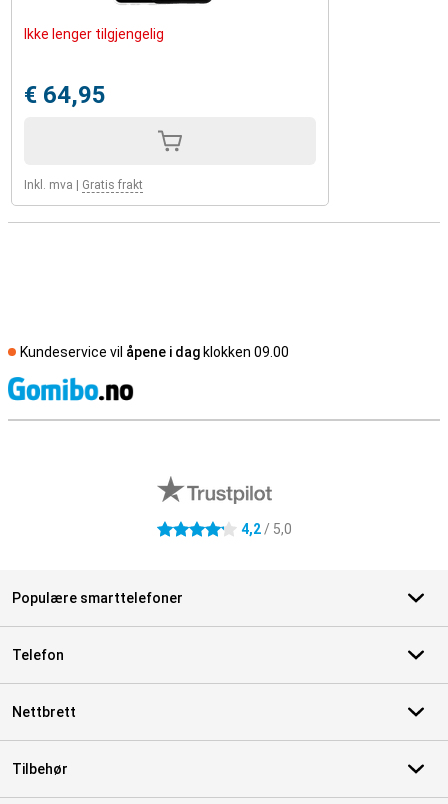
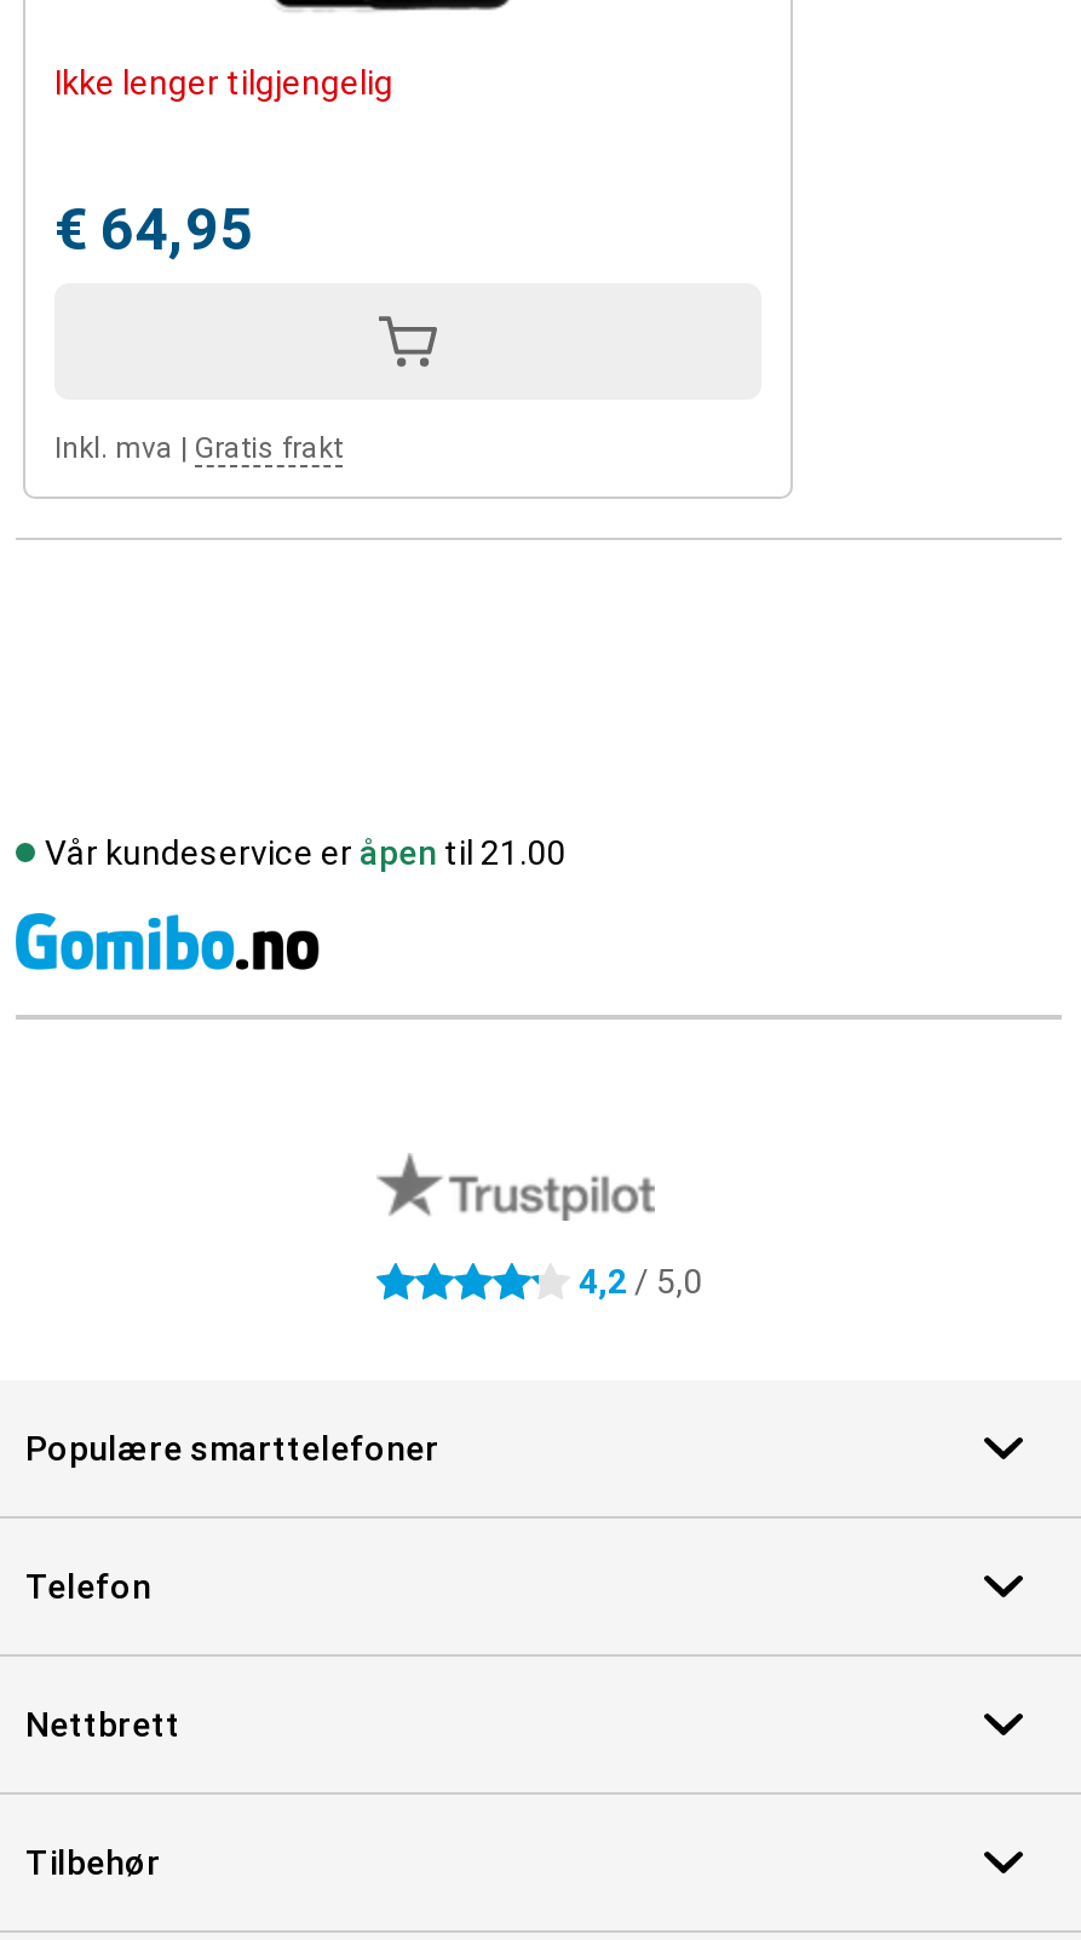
[20,344,289,360] Kundeservice vil åpene i dag klokken 09.00 -> [45,833,565,872] Vår kundeservice er åpen til 21.00

